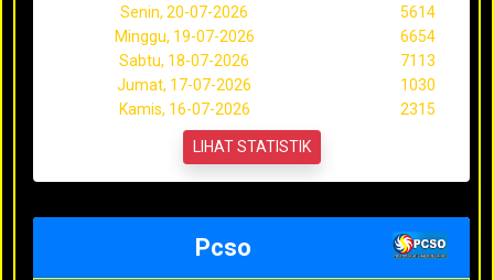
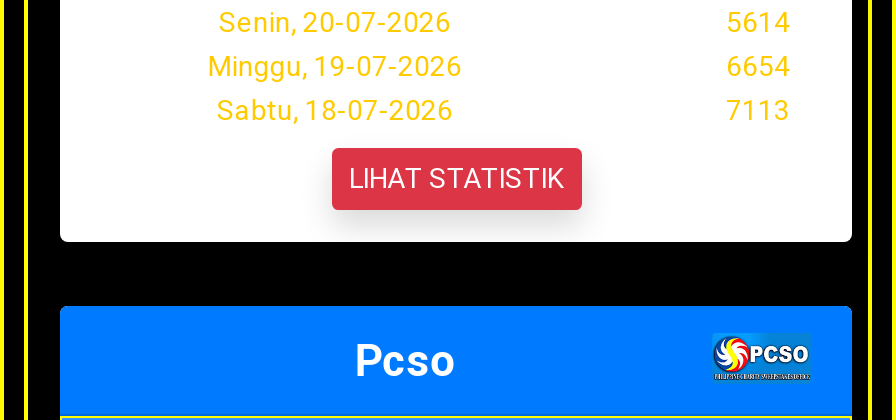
[117,76,436,118] Jumat, 17-07-2026 | 1030 | Kamis, 16-07-2026 | 2315 -> none

